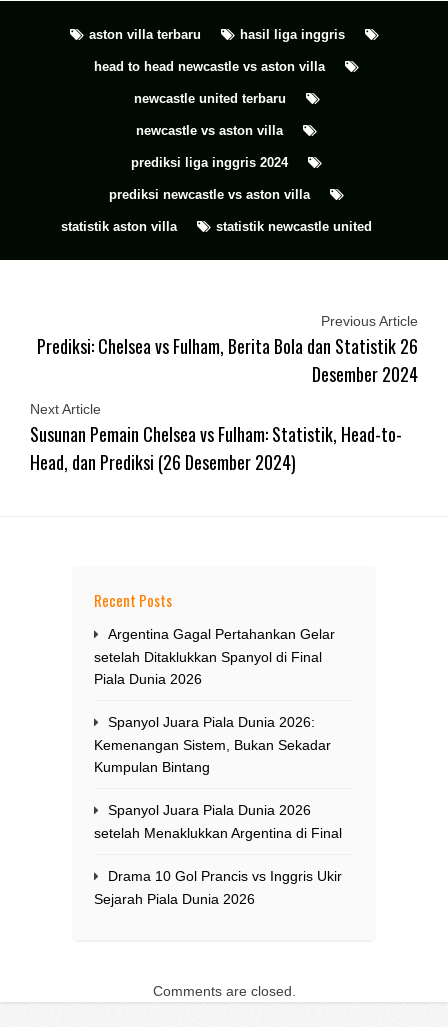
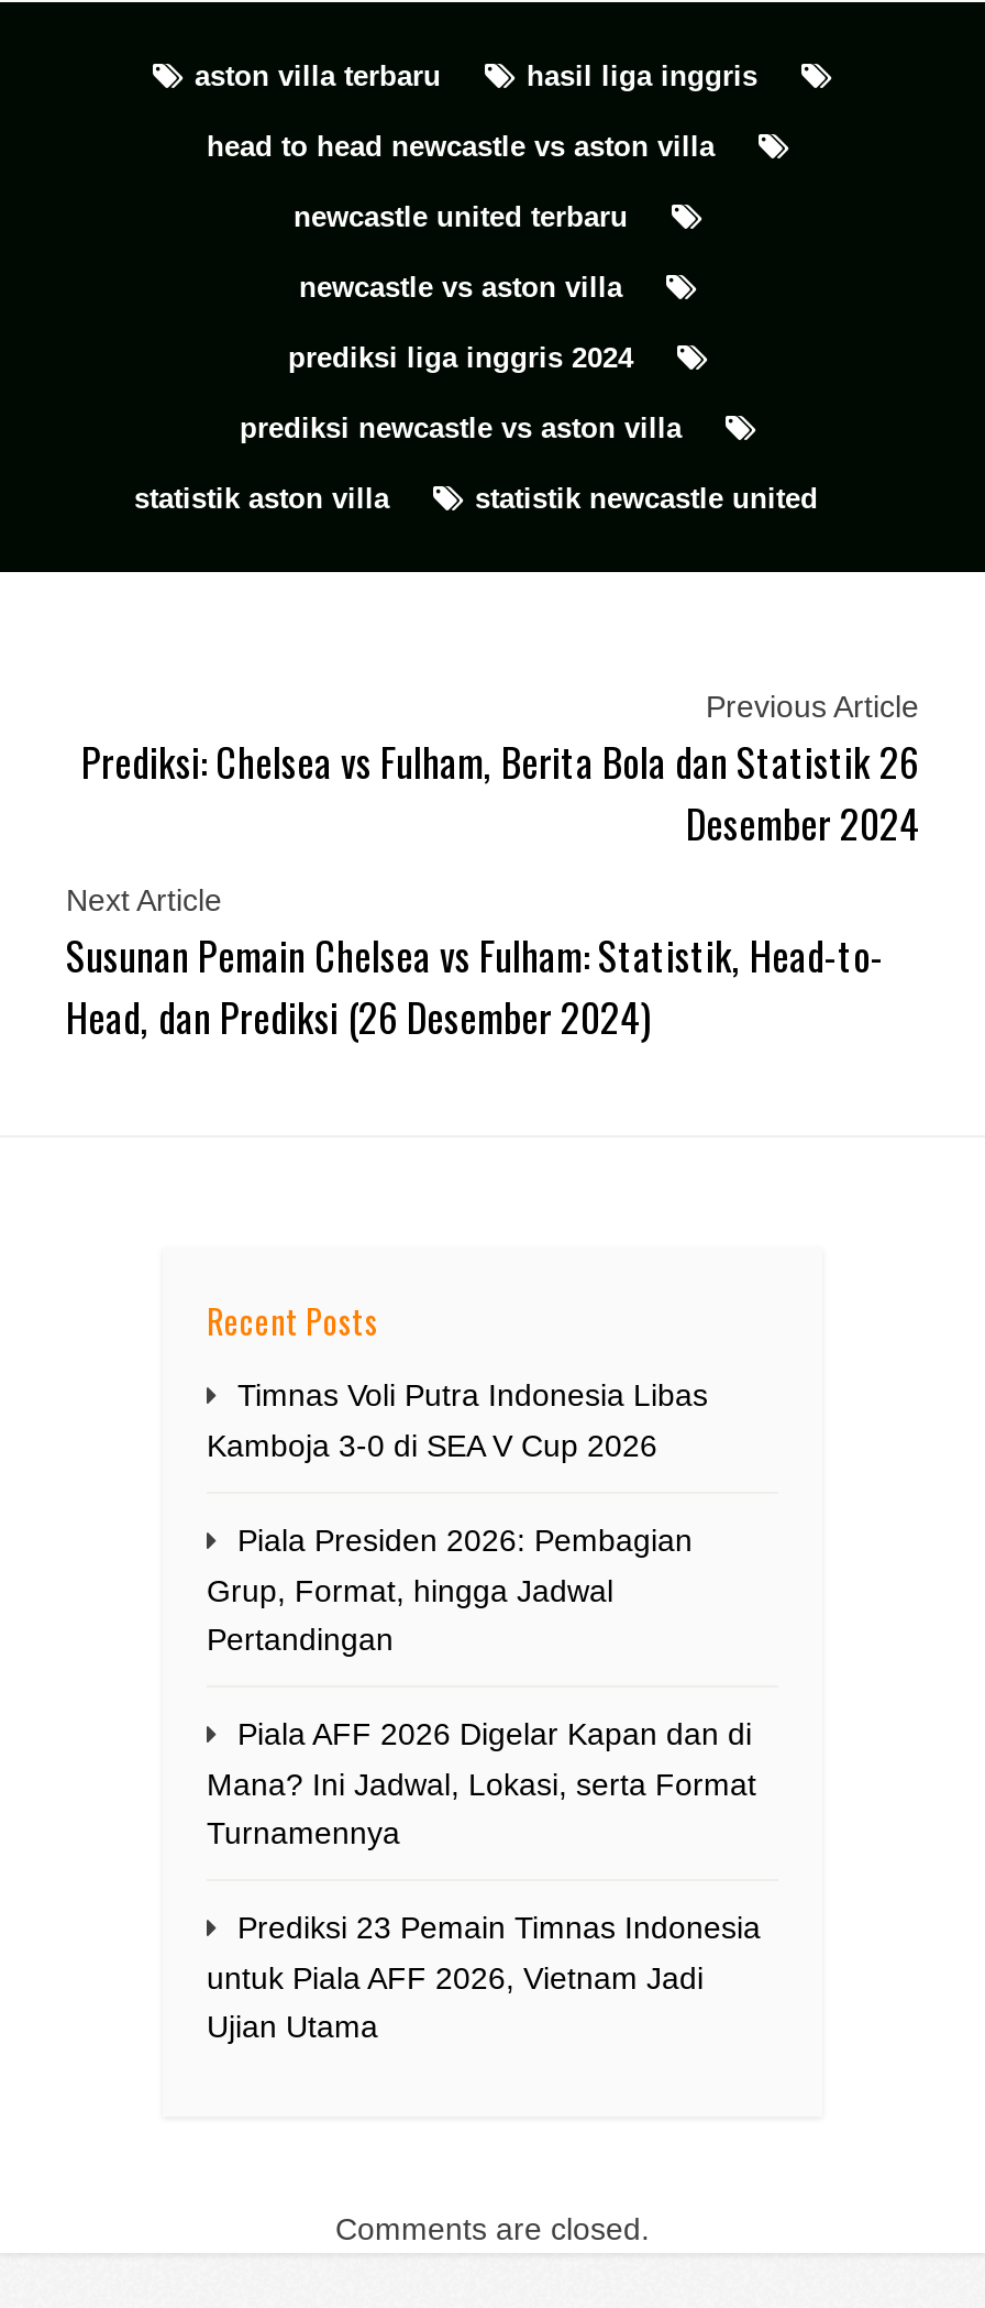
[94,626,335,687] Argentina Gagal Pertahankan Gelar | setelah Ditaklukkan Spanyol di Final | Piala Dunia 2026 -> [207,1378,708,1464] Timnas Voli Putra Indonesia Libas | Kamboja 3-0 di SEA V Cup 2026
[94,714,331,775] Spanyol Juara Piala Dunia 2026: | Kemenangan Sistem, Bukan Sekadar | Kumpulan Bintang -> [207,1523,693,1657] Piala Presiden 2026: Pembagian | Grup, Format, hingga Jadwal | Pertandingan
[94,802,342,841] Spanyol Juara Piala Dunia 2026 | setelah Menaklukkan Argentina di Final -> [207,1717,756,1851] Piala AFF 2026 Digelar Kapan dan di | Mana? Ini Jadwal, Lokasi, serta Format | Turnamennya
[94,868,342,907] Drama 10 Gol Prancis vs Inggris Ukir | Sejarah Piala Dunia 2026 -> [207,1910,761,2044] Prediksi 23 Pemain Timnas Indonesia | untuk Piala AFF 2026, Vietnam Jadi | Ujian Utama

